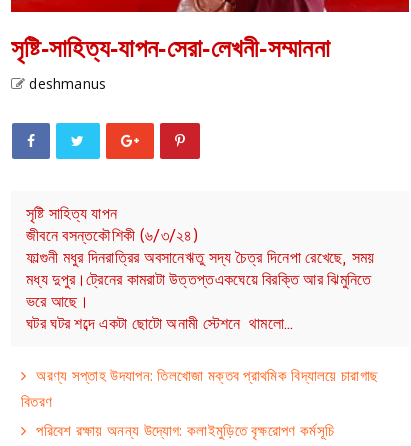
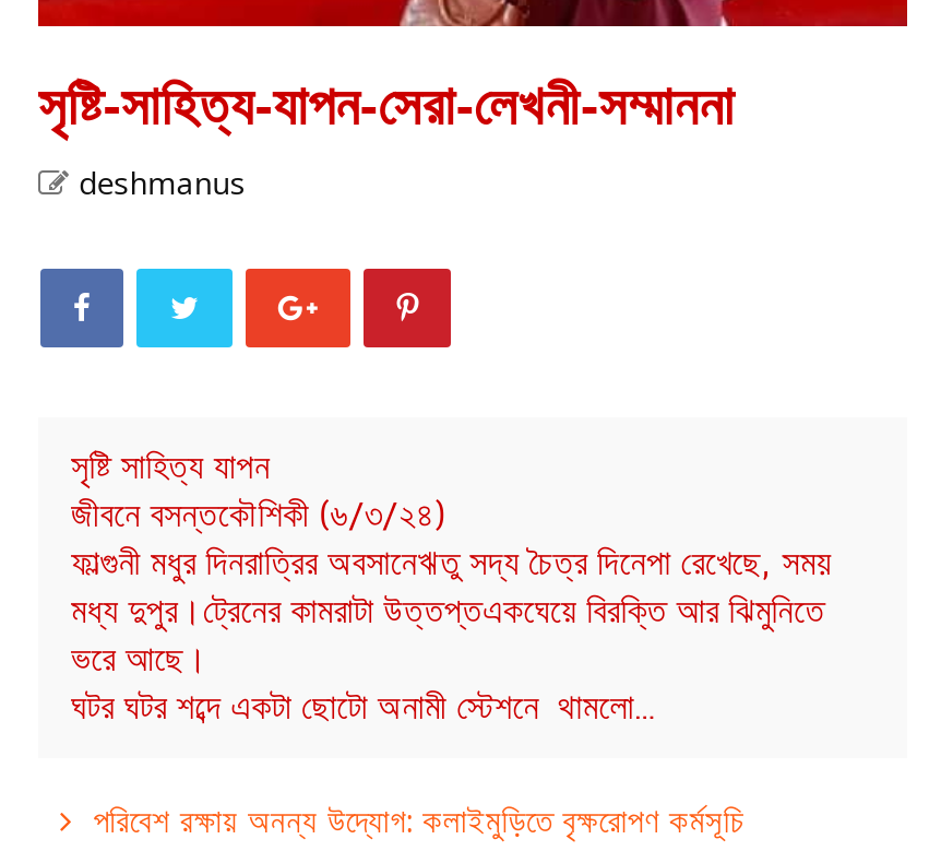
[21,365,378,411] অরণ্য সপ্তাহ উদযাপন: তিলখোজা মক্তব প্রাথমিক বিদ্যালয়ে চারাগাছ | বিতরণ -> none

